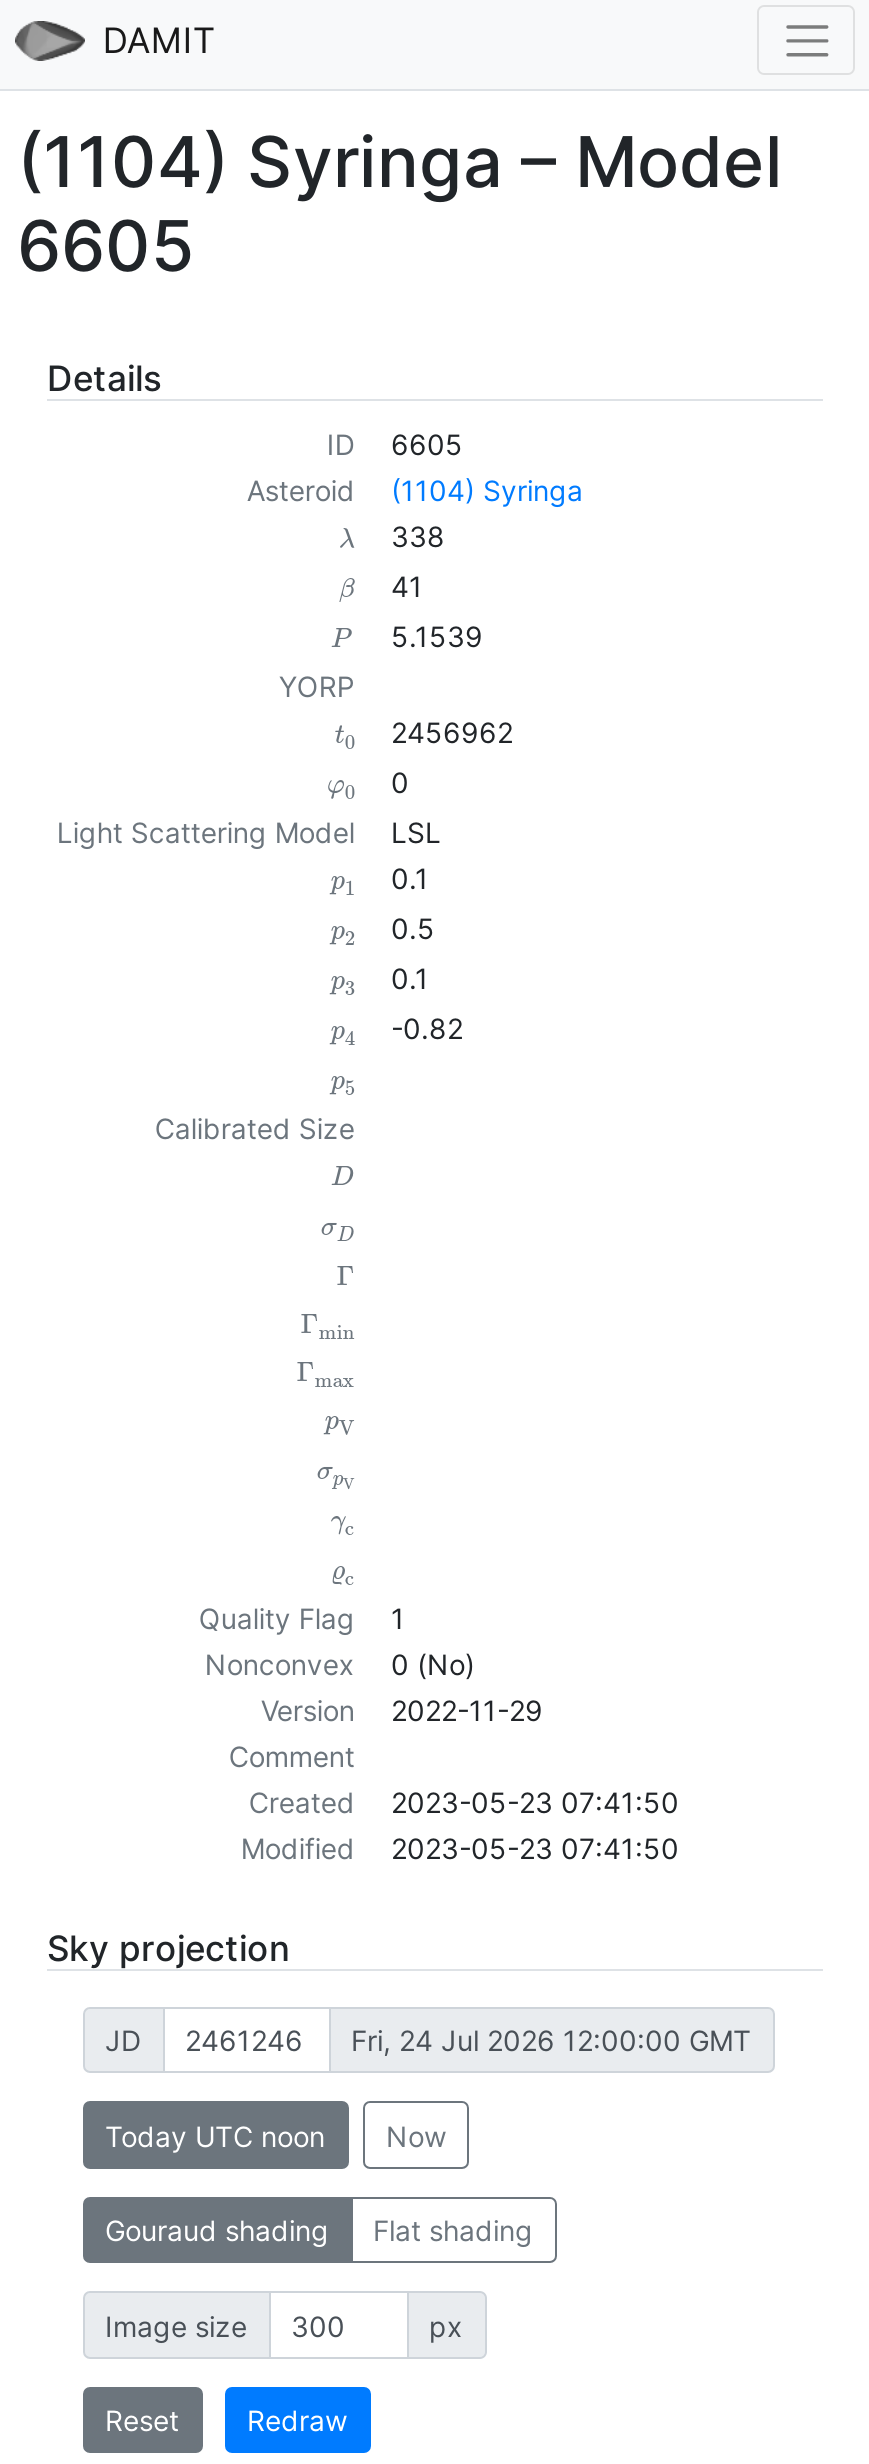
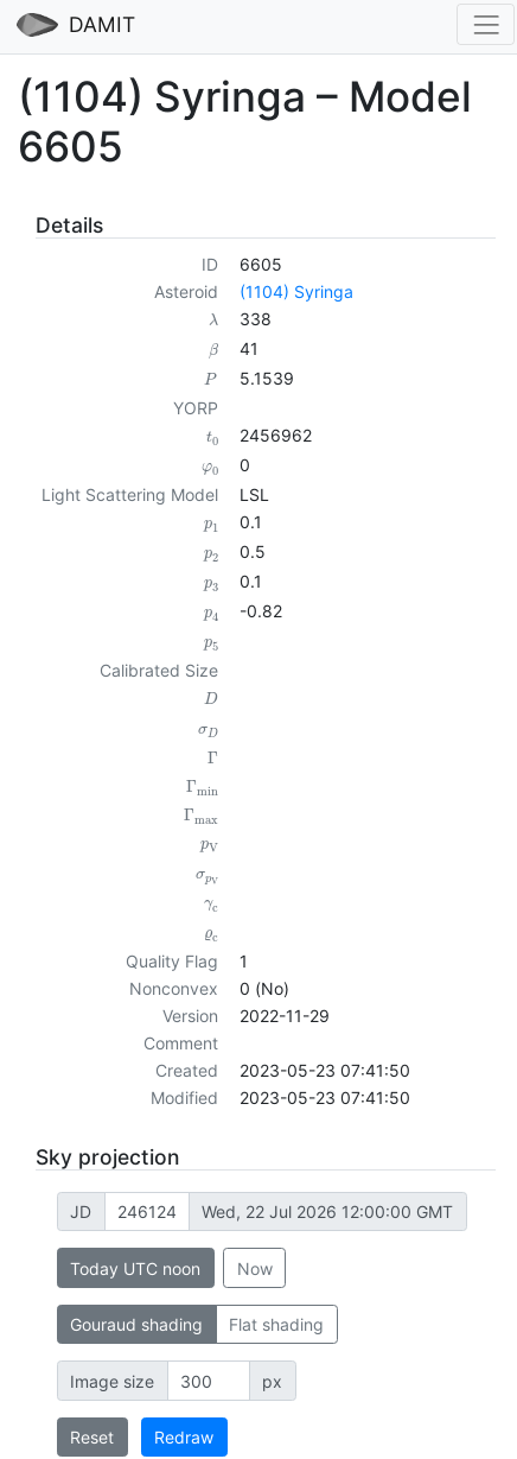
[351,2023,751,2057] Fri, 24 Jul 2026 12:00:00 GMT -> [202,1202,453,1222] Wed, 22 Jul 2026 12:00:00 GMT

